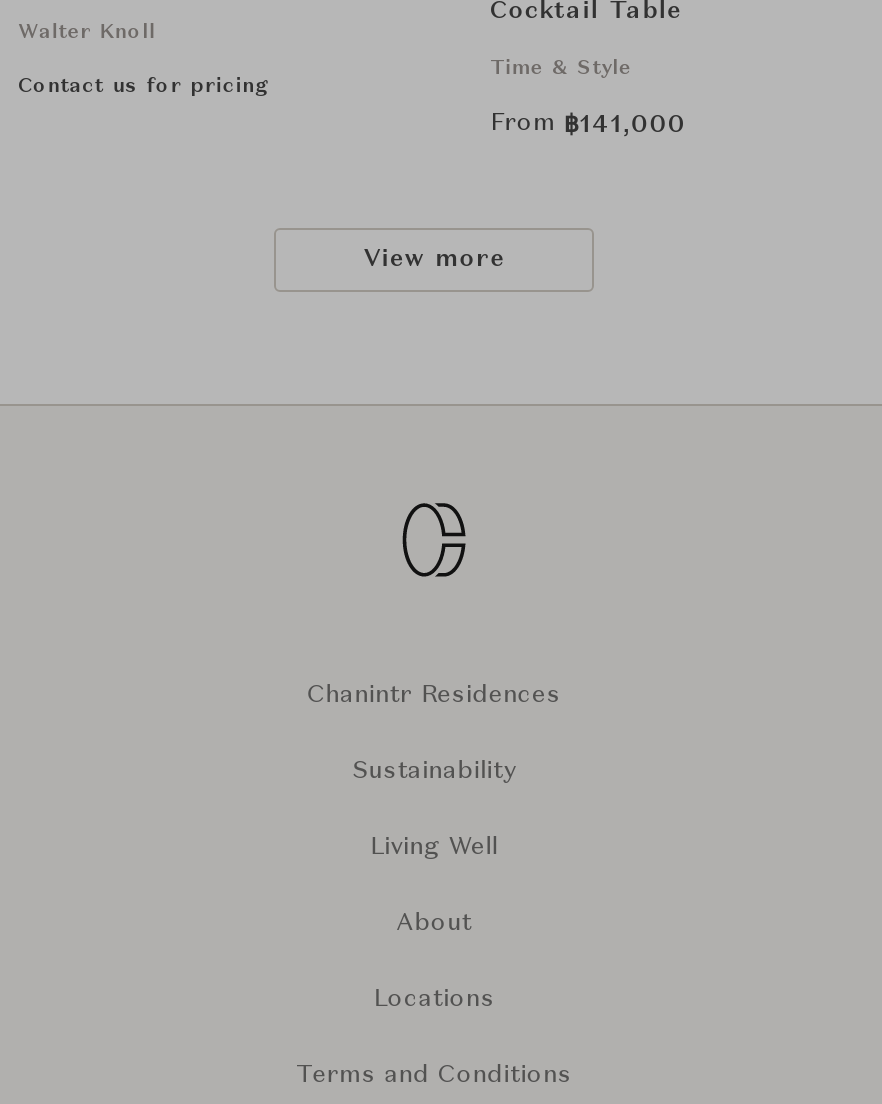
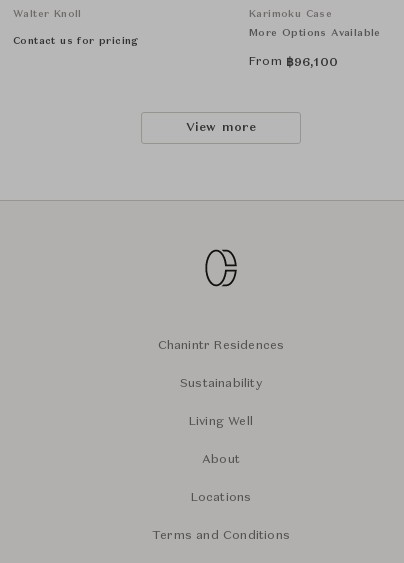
[490,0,682,24] Cocktail Table -> [249,9,332,19] Karimoku Case
[490,58,632,78] Time & Style -> [249,28,381,38] More Options Available
[490,112,686,138] From ฿141,000 -> [249,56,338,69] From ฿96,100

